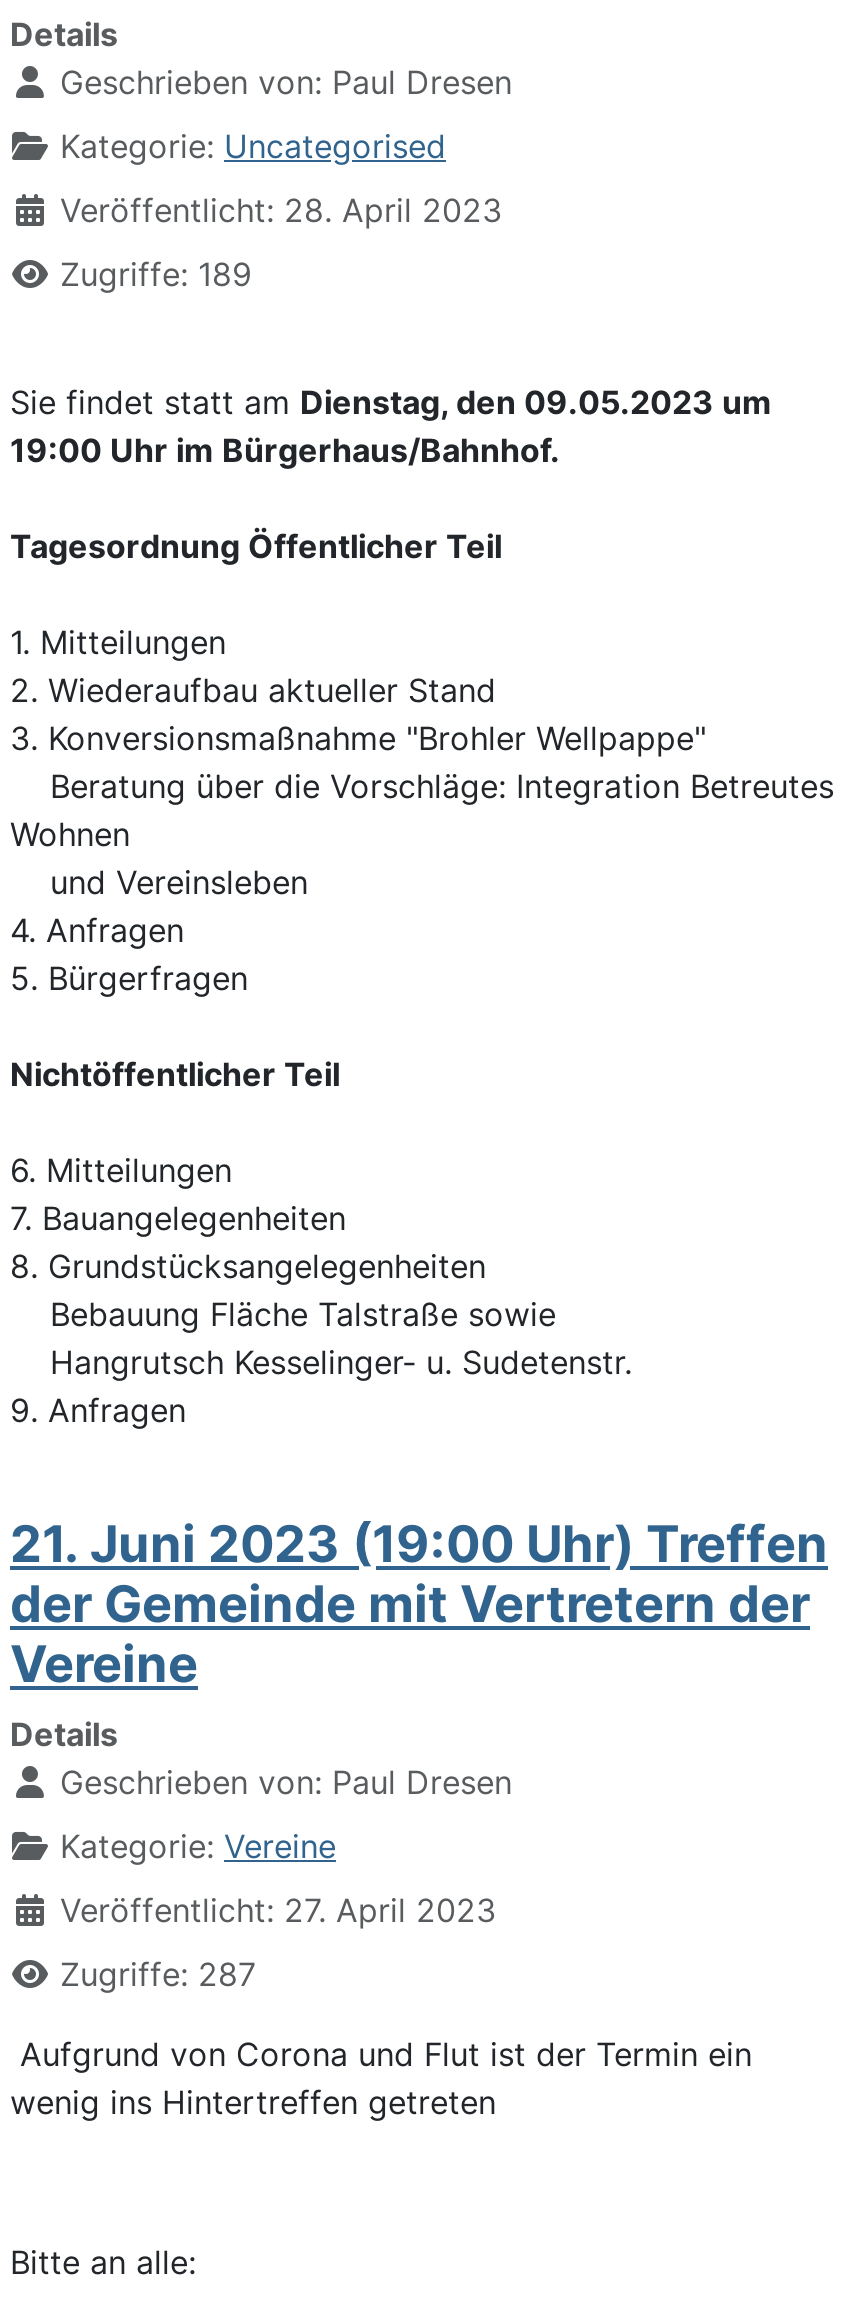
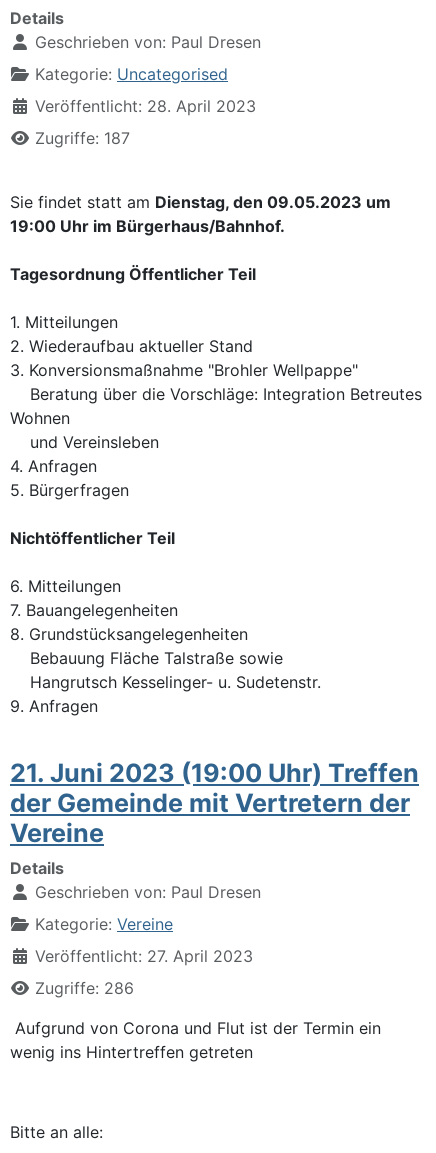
[60,253,252,293] Zugriffe: 189 -> [35,128,130,148] Zugriffe: 187
[60,1953,256,1993] Zugriffe: 287 -> [35,978,134,998] Zugriffe: 286

